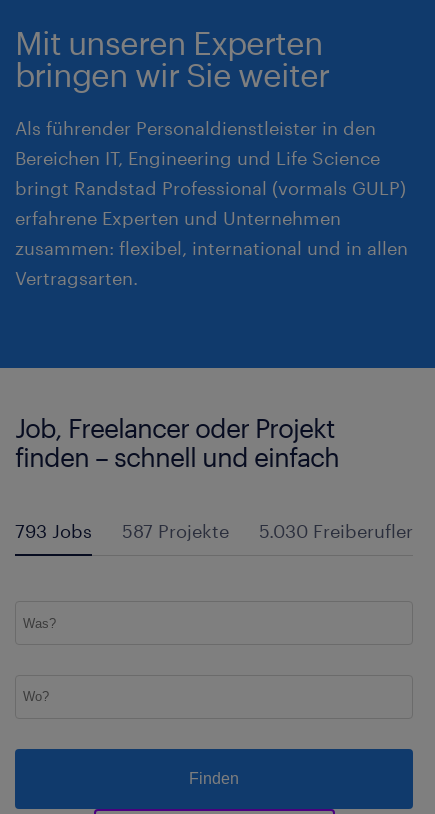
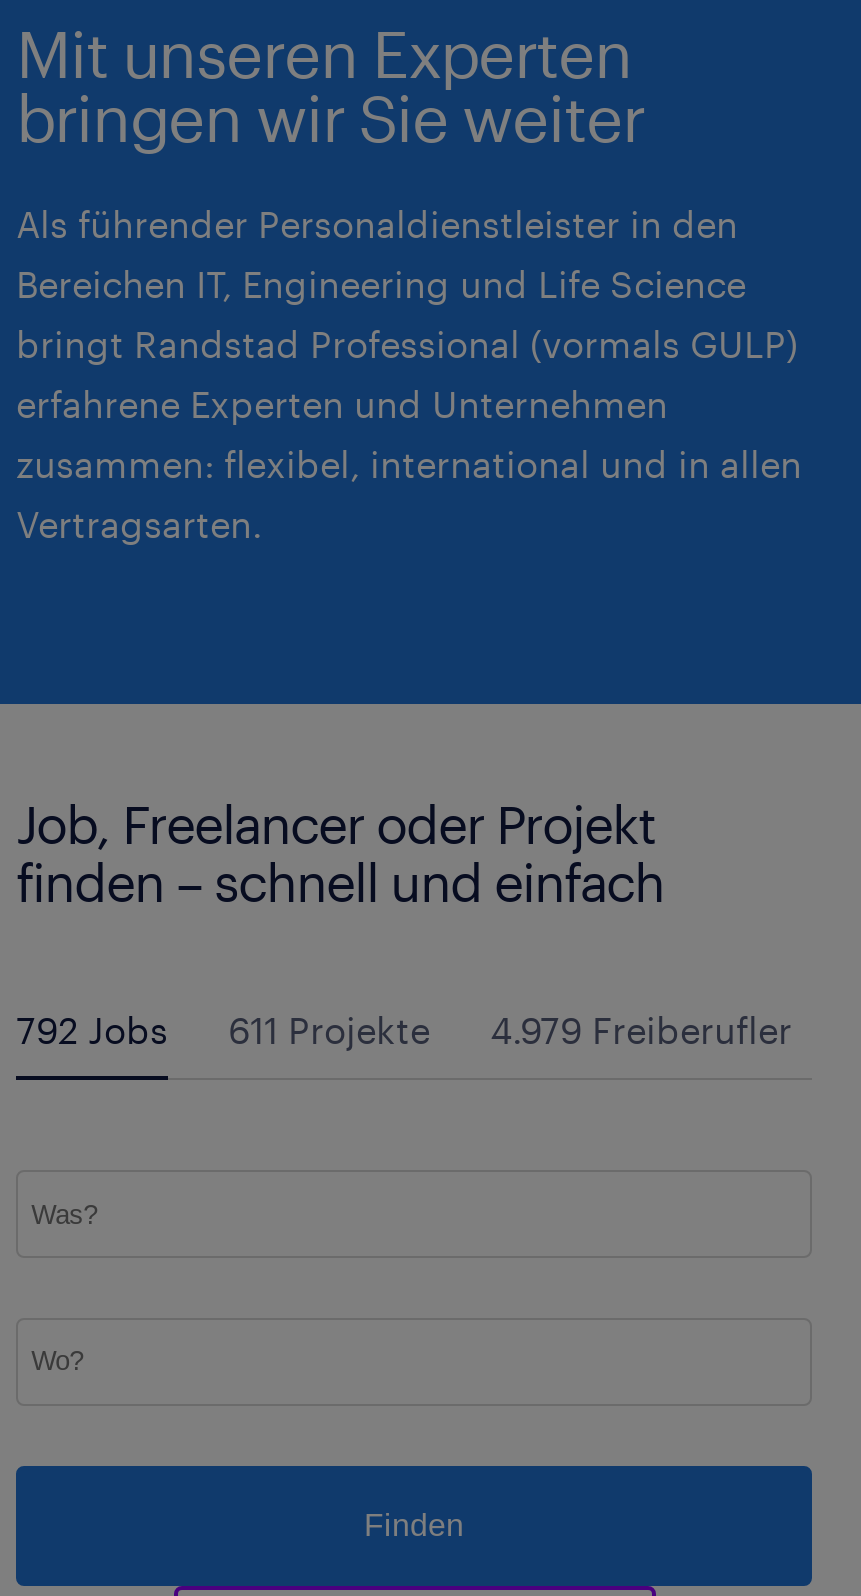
[15,520,92,542] 793 Jobs -> [16,1008,168,1052] 792 Jobs
[122,520,229,542] 587 Projekte -> [228,1008,430,1052] 611 Projekte
[259,520,413,542] 5.030 Freiberufler -> [490,1008,792,1052] 4.979 Freiberufler

